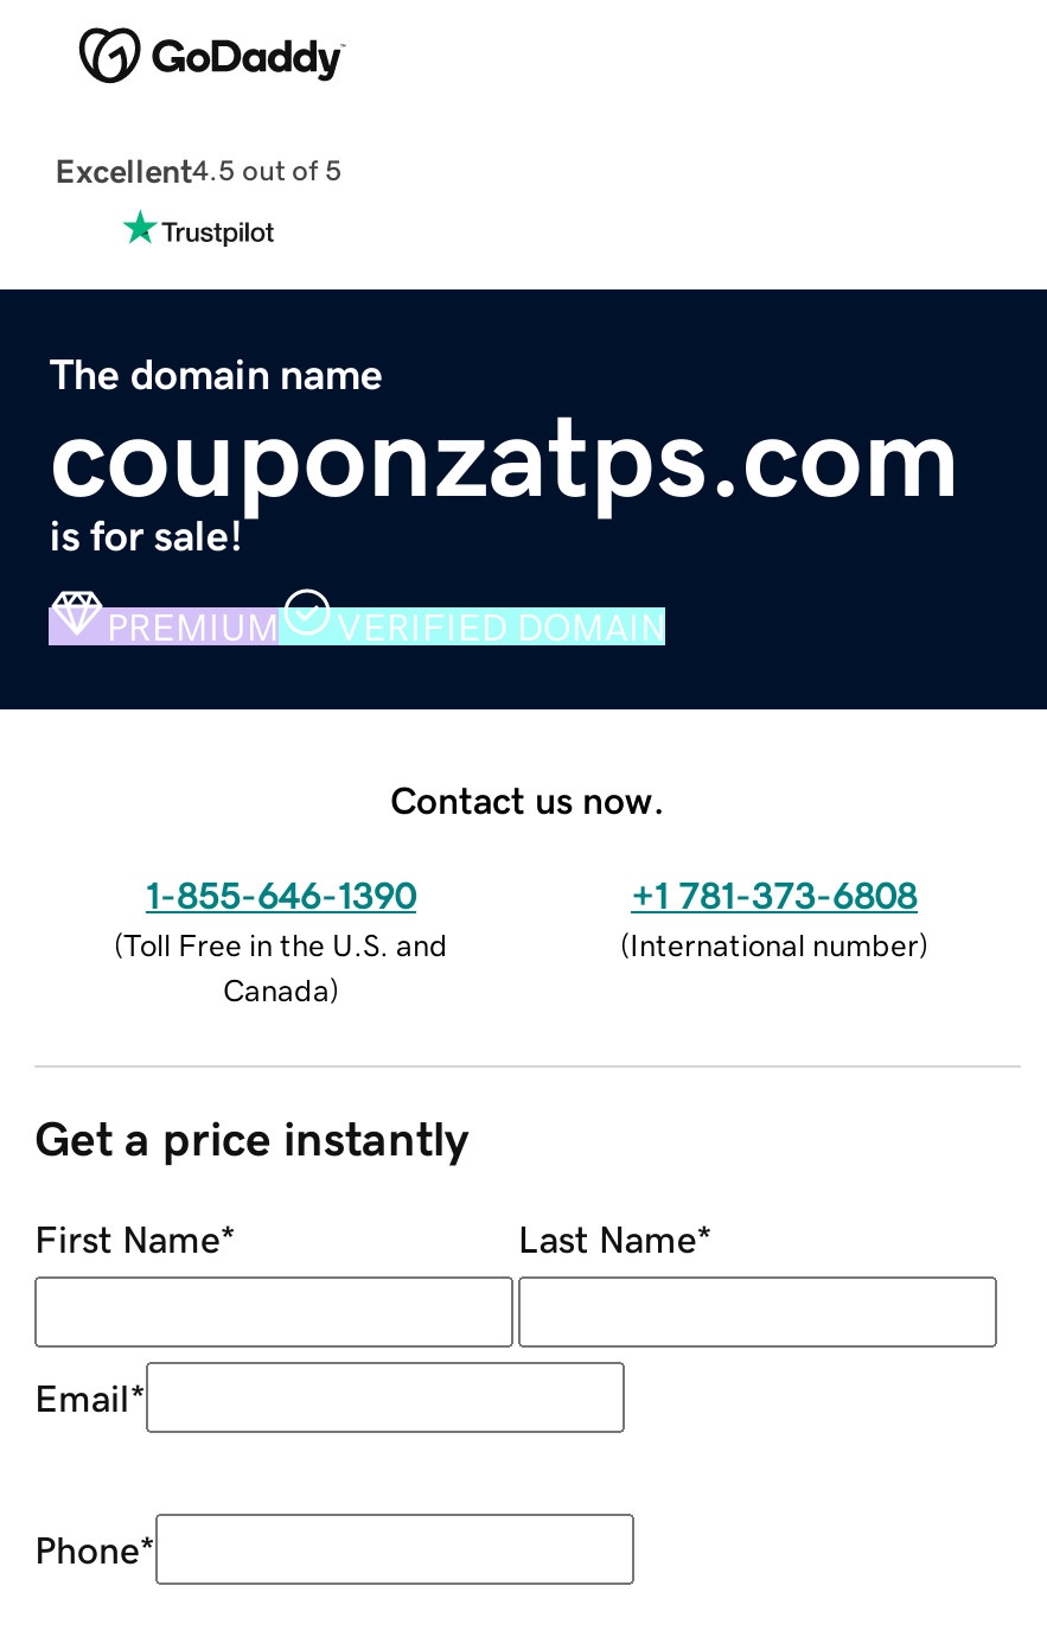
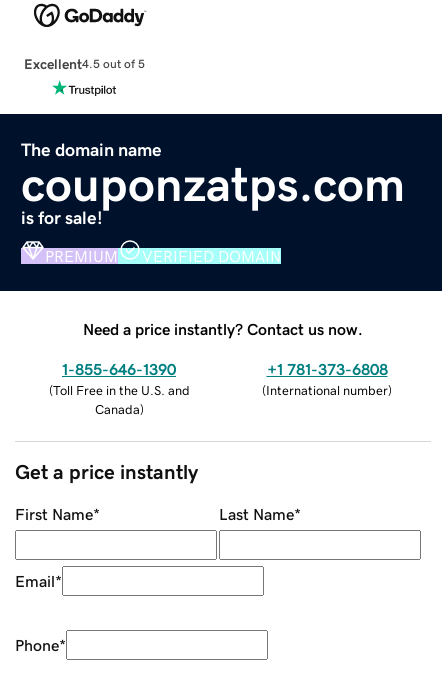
[390,780,665,818] Contact us now. -> [83,321,363,337] Need a price instantly? Contact us now.

